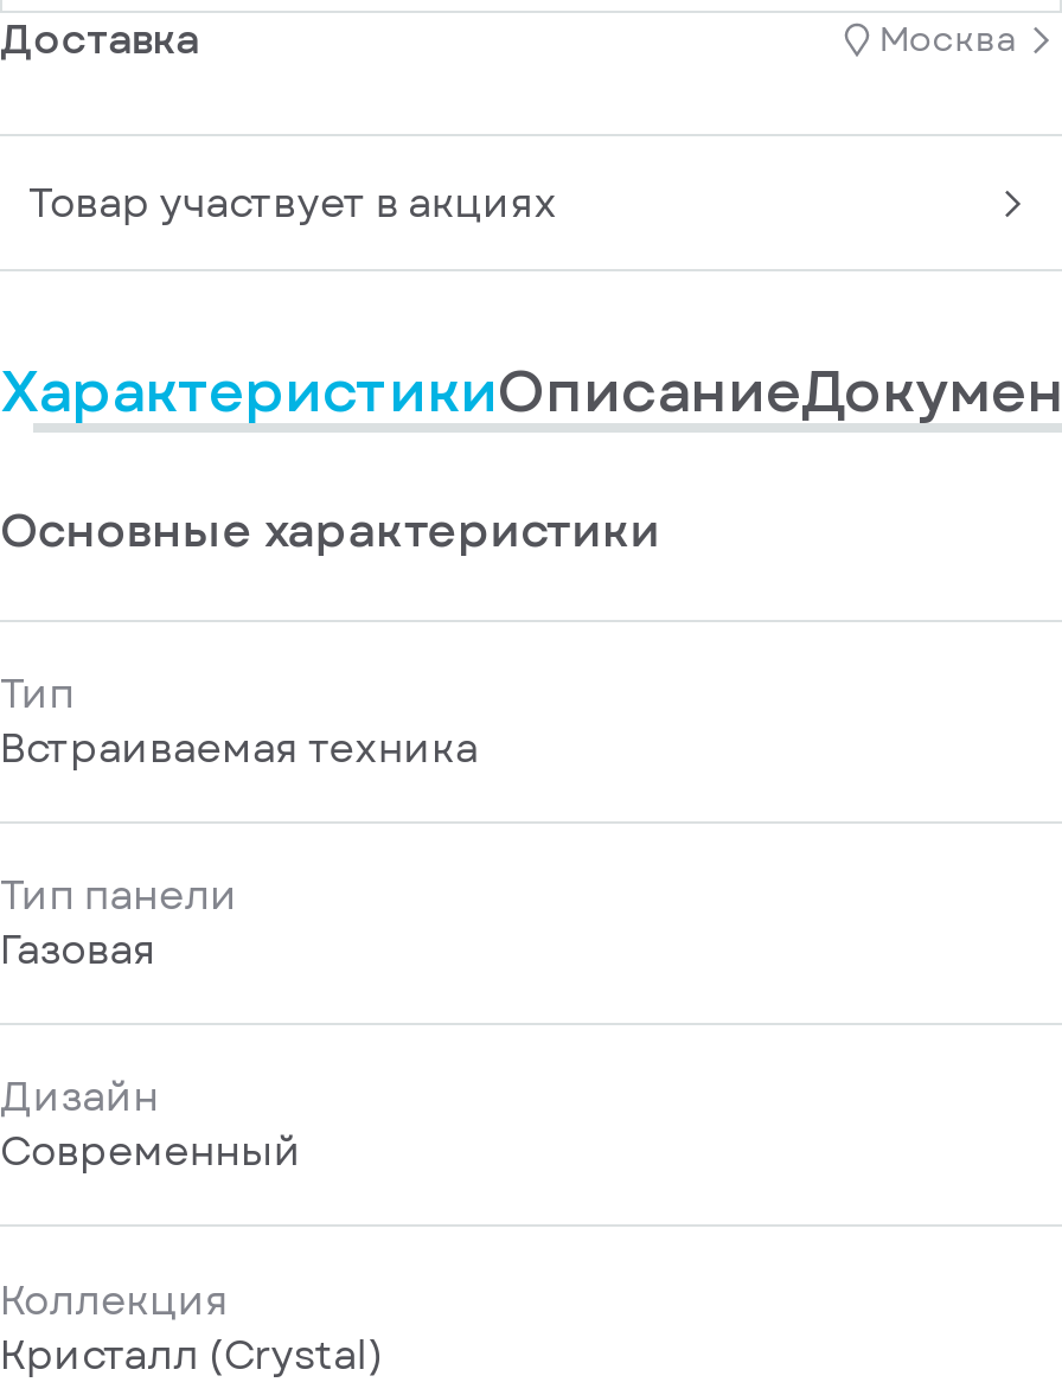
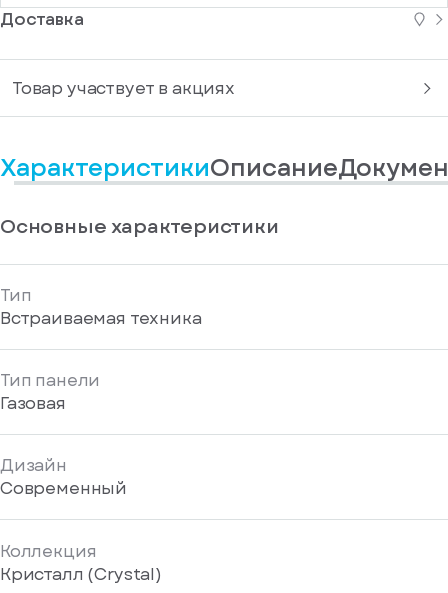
[879,16,1017,64] Москва -> none

